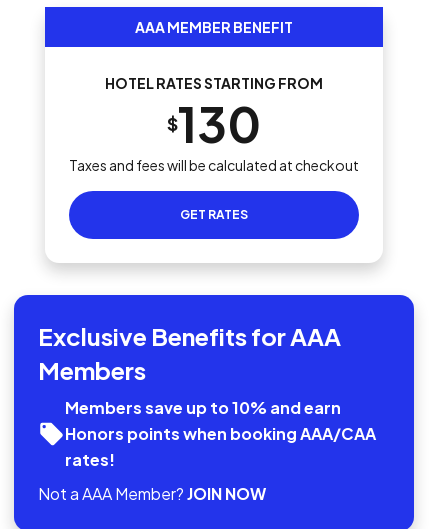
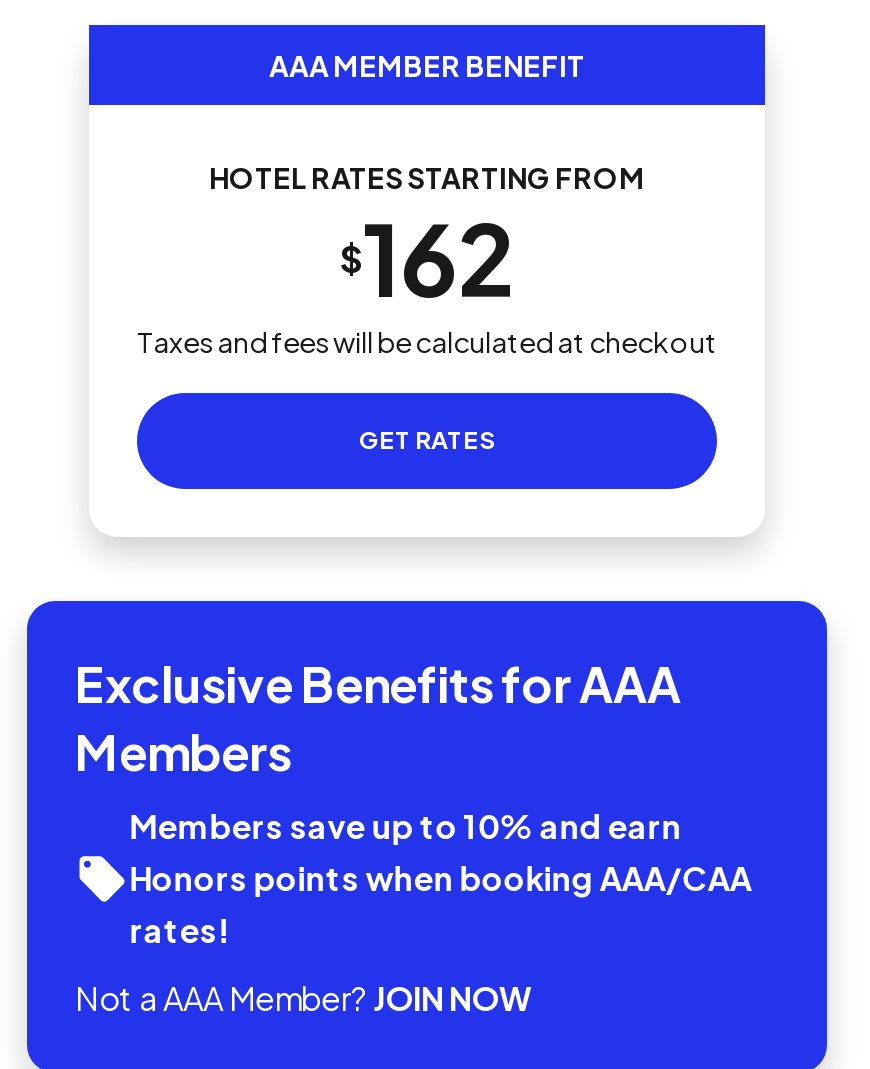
[167,93,261,154] $130 -> [340,197,514,319] $162

